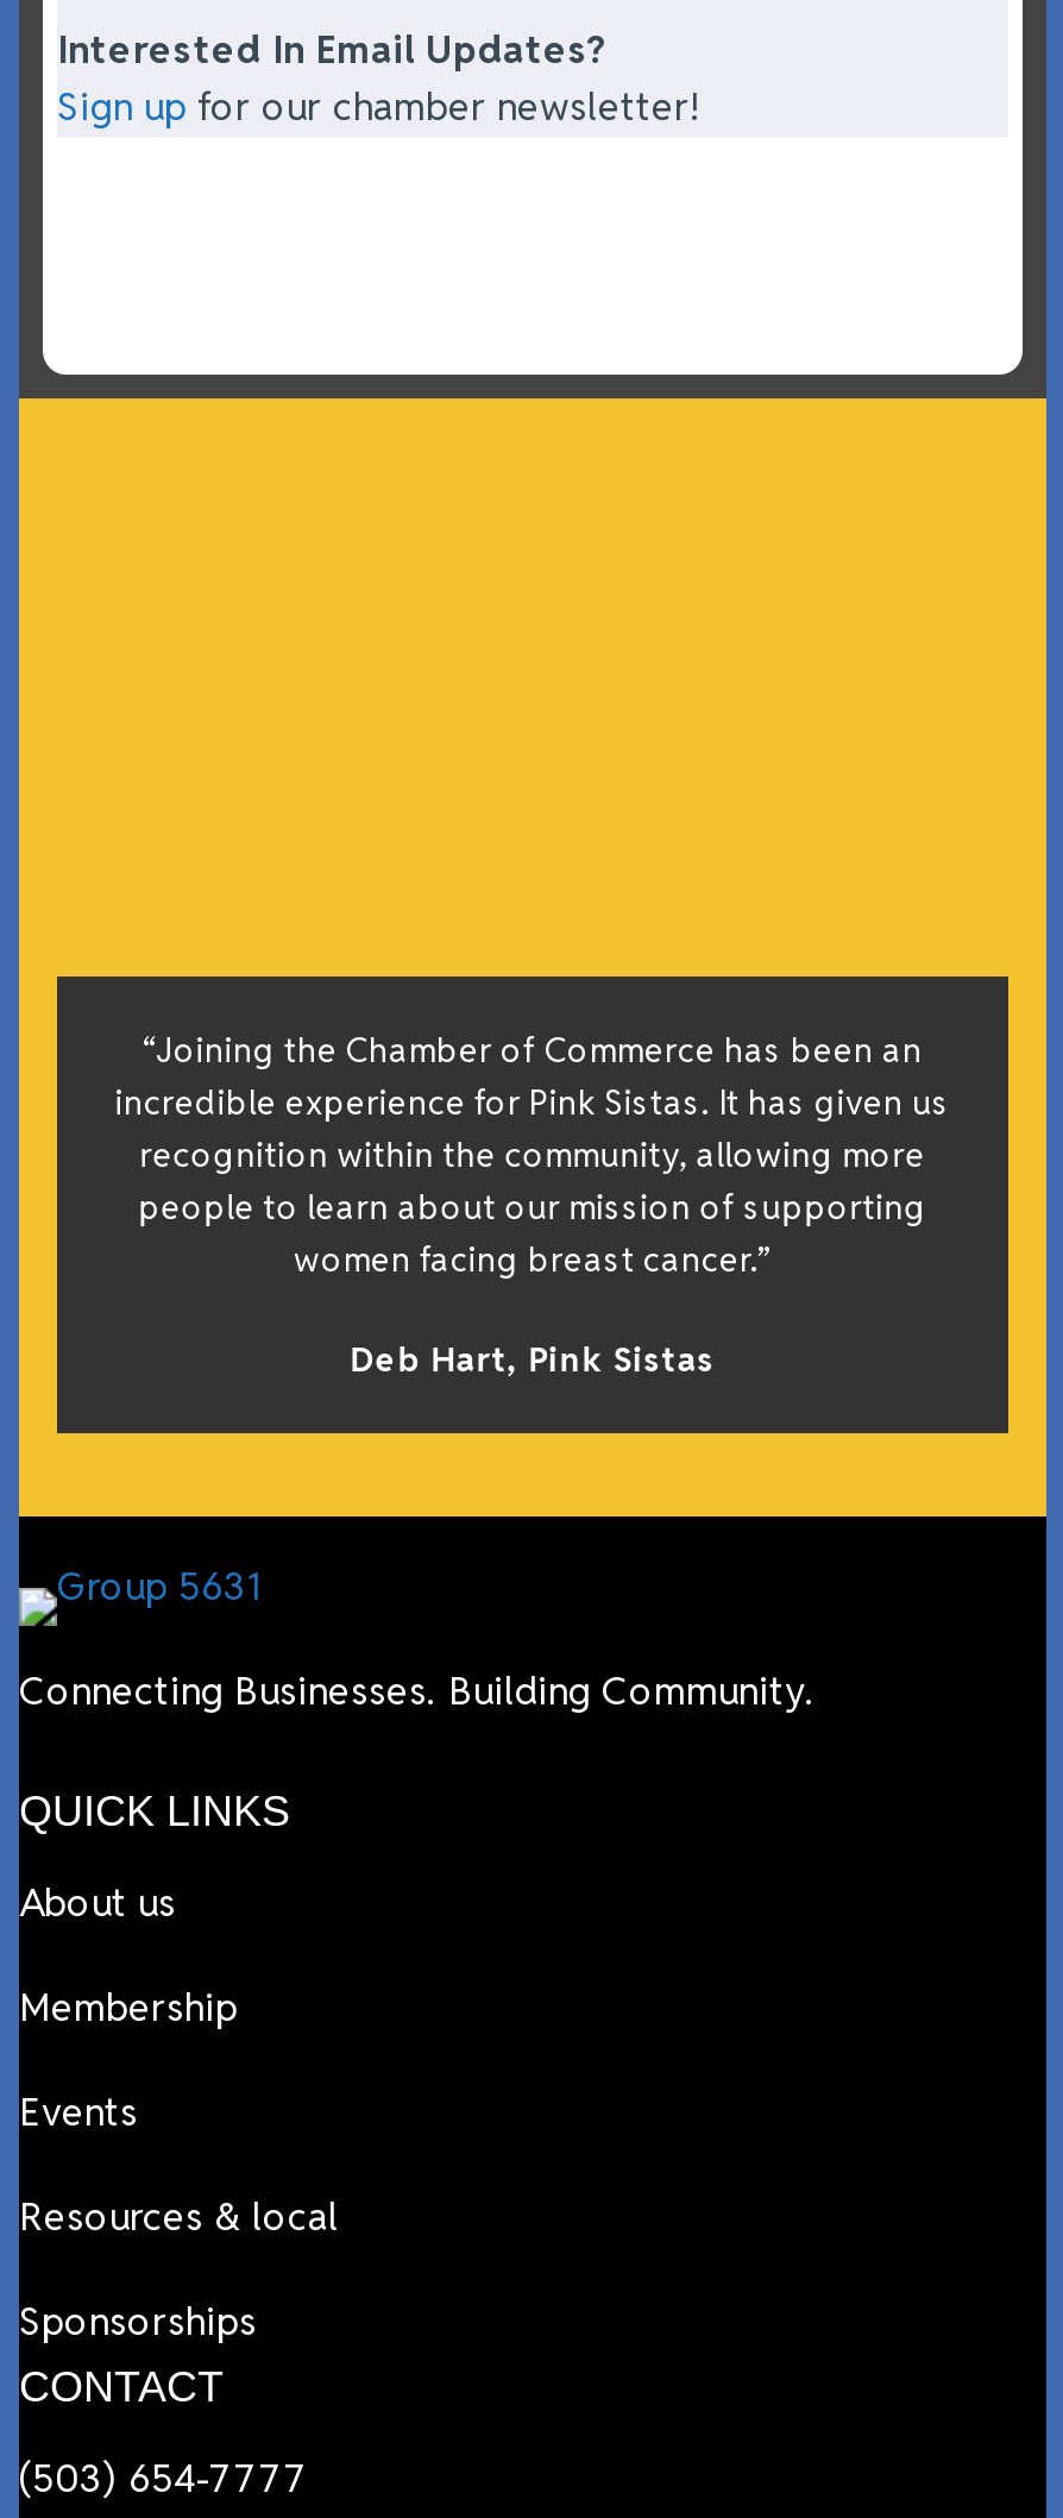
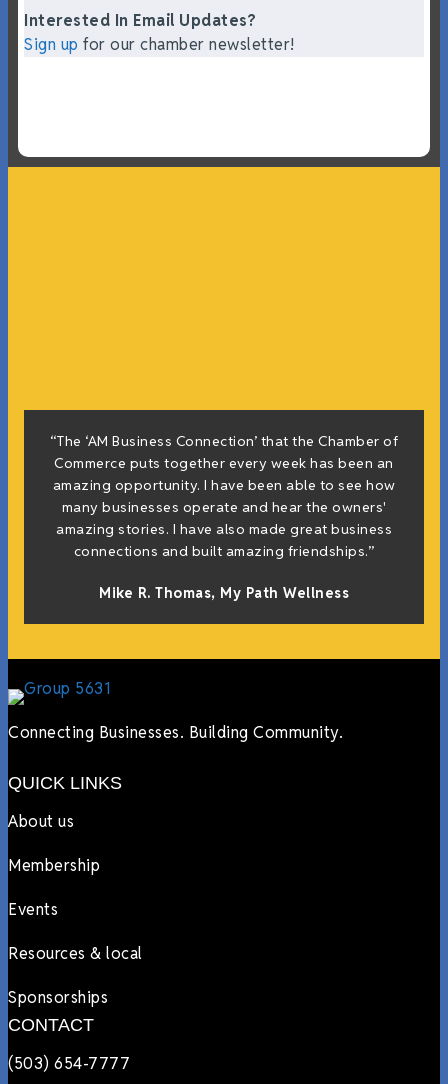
[115,1028,950,1280] “Joining the Chamber of Commerce has been an | incredible experience for Pink Sistas. It has given us | recognition within the community, allowing more | people to learn about our mission of supporting | women facing breast cancer.” -> [50,431,398,559] “The ‘AM Business Connection’ that the Chamber of | Commerce puts together every week has been an | amazing opportunity. I have been able to see how | many businesses operate and hear the owners' | amazing stories. I have also made great business | connections and built amazing friendships.”
[350,1337,715,1380] Deb Hart, Pink Sistas -> [99,583,349,601] Mike R. Thomas, My Path Wellness

